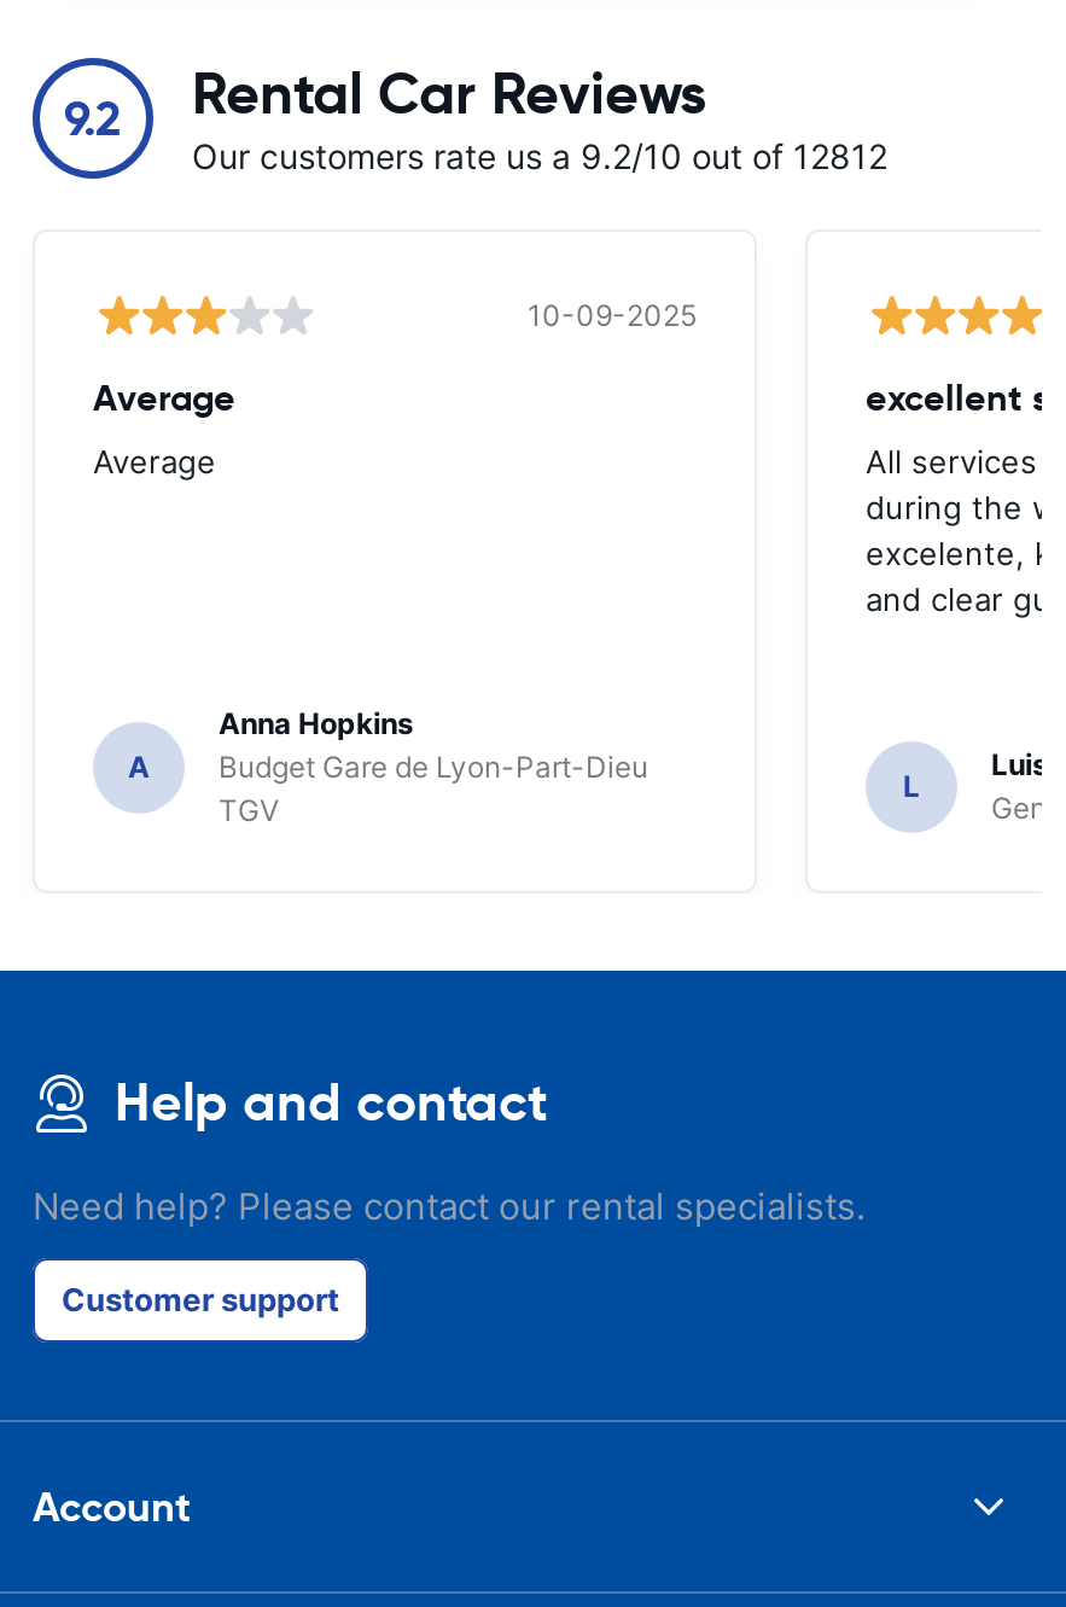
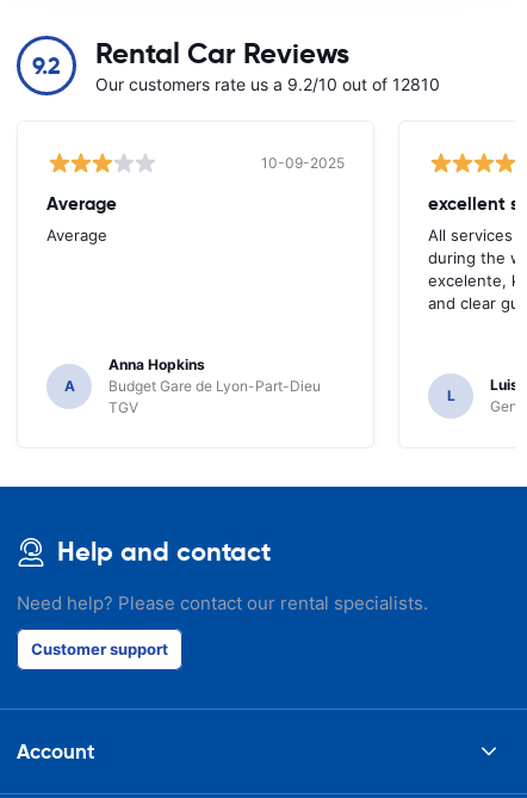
[192,135,887,176] Our customers rate us a 9.2/10 out of 12812 -> [95,74,440,94] Our customers rate us a 9.2/10 out of 12810

